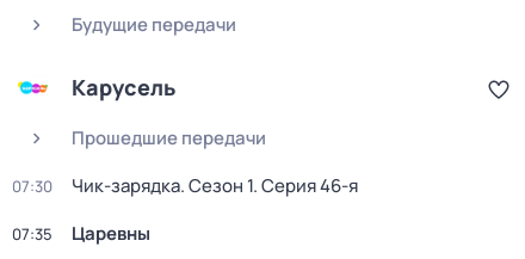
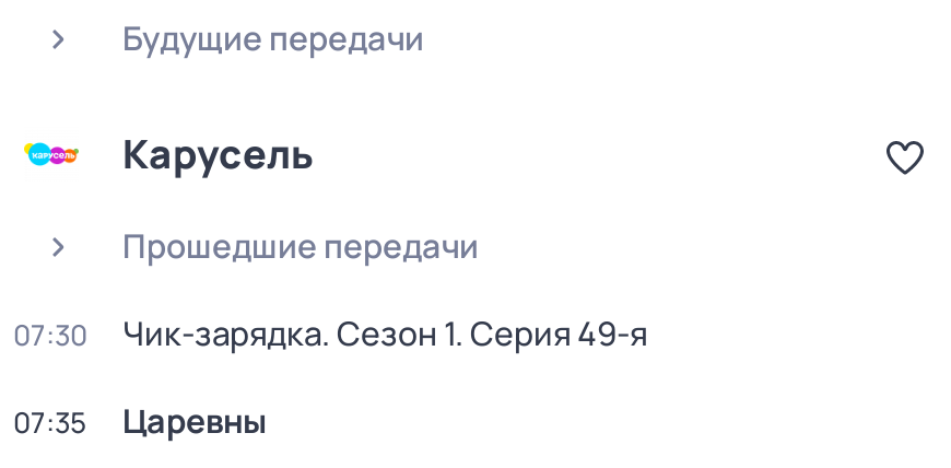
[72,173,358,198] Чик-зарядка. Сезон 1. Серия 46-я -> [122,311,647,356] Чик-зарядка. Сезон 1. Серия 49-я

